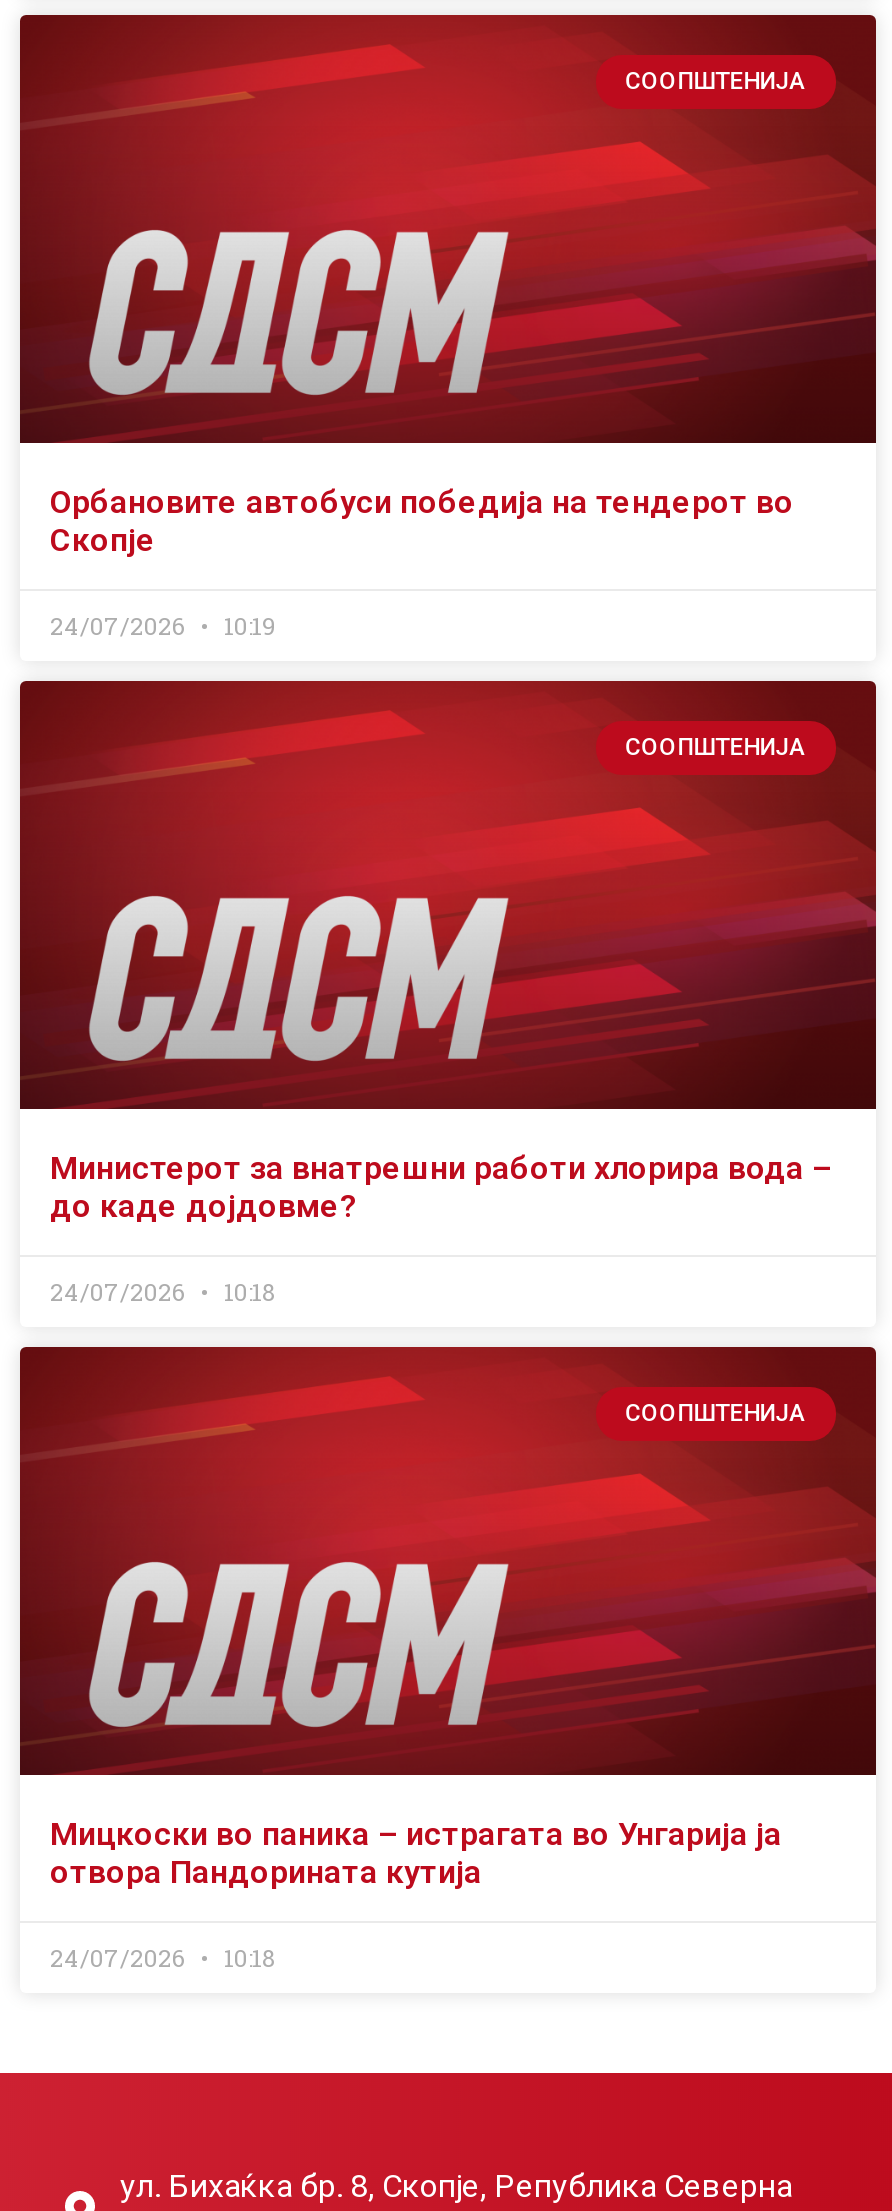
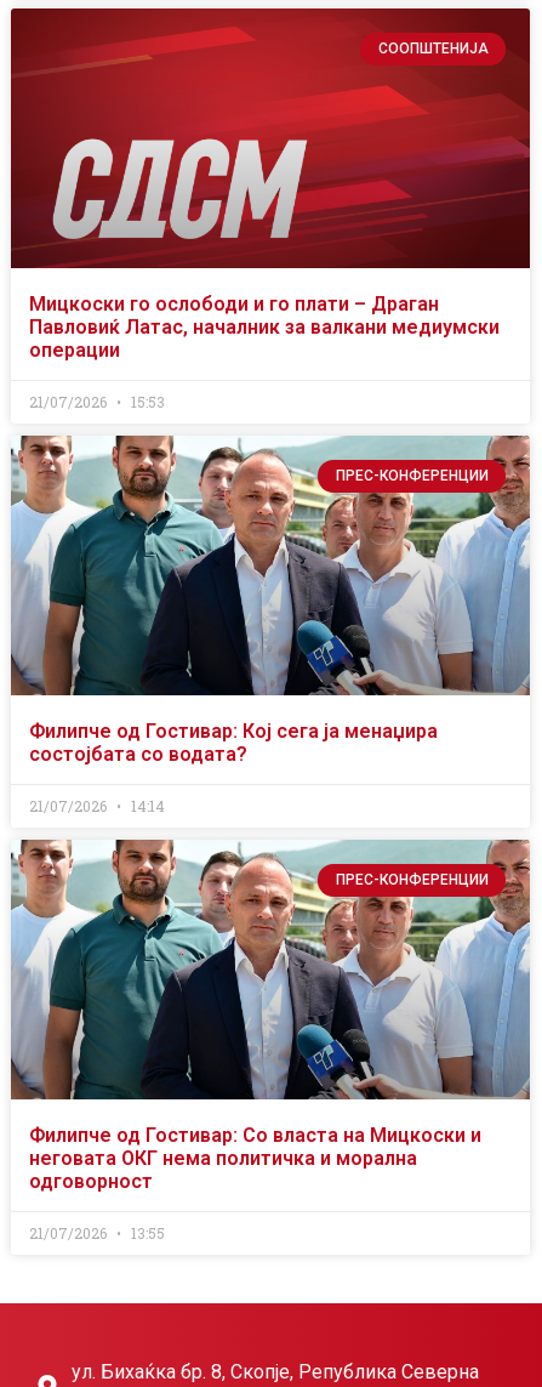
[50,483,794,559] Орбановите автобуси победија на тендерот во | Скопје -> [29,293,500,362] Мицкоски го ослободи и го плати – Драган | Павловиќ Латас, началник за валкани медиумски | операции
[50,609,276,641] 24/07/2026 | 10:19 -> [29,392,165,412] 21/07/2026 | 15:53
[18,679,878,1111] [image] | СООПШТЕНИЈА -> [11,434,531,697] [image] | ПРЕС-КОНФЕРЕНЦИИ
[50,1149,832,1225] Министерот за внатрешни работи хлорира вода – | до каде дојдовме? -> [29,720,438,766] Филипче од Гостивар: Кој сега ја менаџира | состојбата со водата?
[50,1275,276,1307] 24/07/2026 | 10:18 -> [29,796,165,816] 21/07/2026 | 14:14
[18,1345,878,1777] [image] | СООПШТЕНИЈА -> [11,839,531,1101] [image] | ПРЕС-КОНФЕРЕНЦИИ
[50,1815,782,1891] Мицкоски во паника – истрагата во Унгарија ја | отвора Пандорината кутија -> [29,1124,481,1193] Филипче од Гостивар: Со власта на Мицкоски и | неговата ОКГ нема политичка и морална | одговорност
[50,1941,276,1973] 24/07/2026 | 10:18 -> [29,1223,165,1243] 21/07/2026 | 13:55

